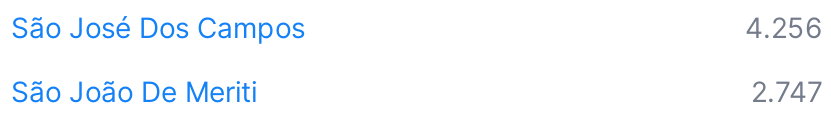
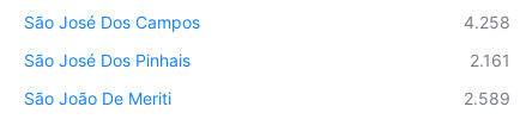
[745,9,823,43] 4.256 -> [24,11,510,70] 4.258 | São José Dos Pinhais | 2.161
[751,73,823,107] 2.747 -> [464,88,510,108] 2.589

